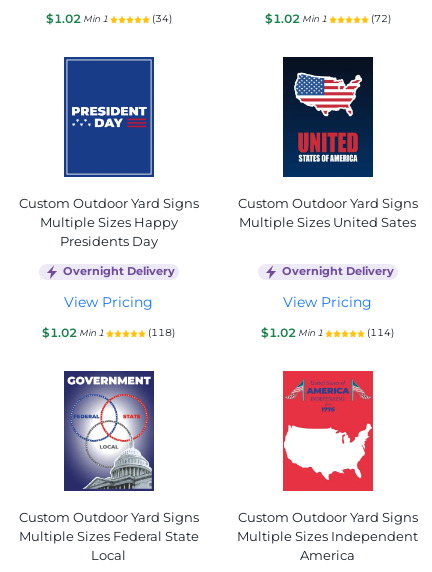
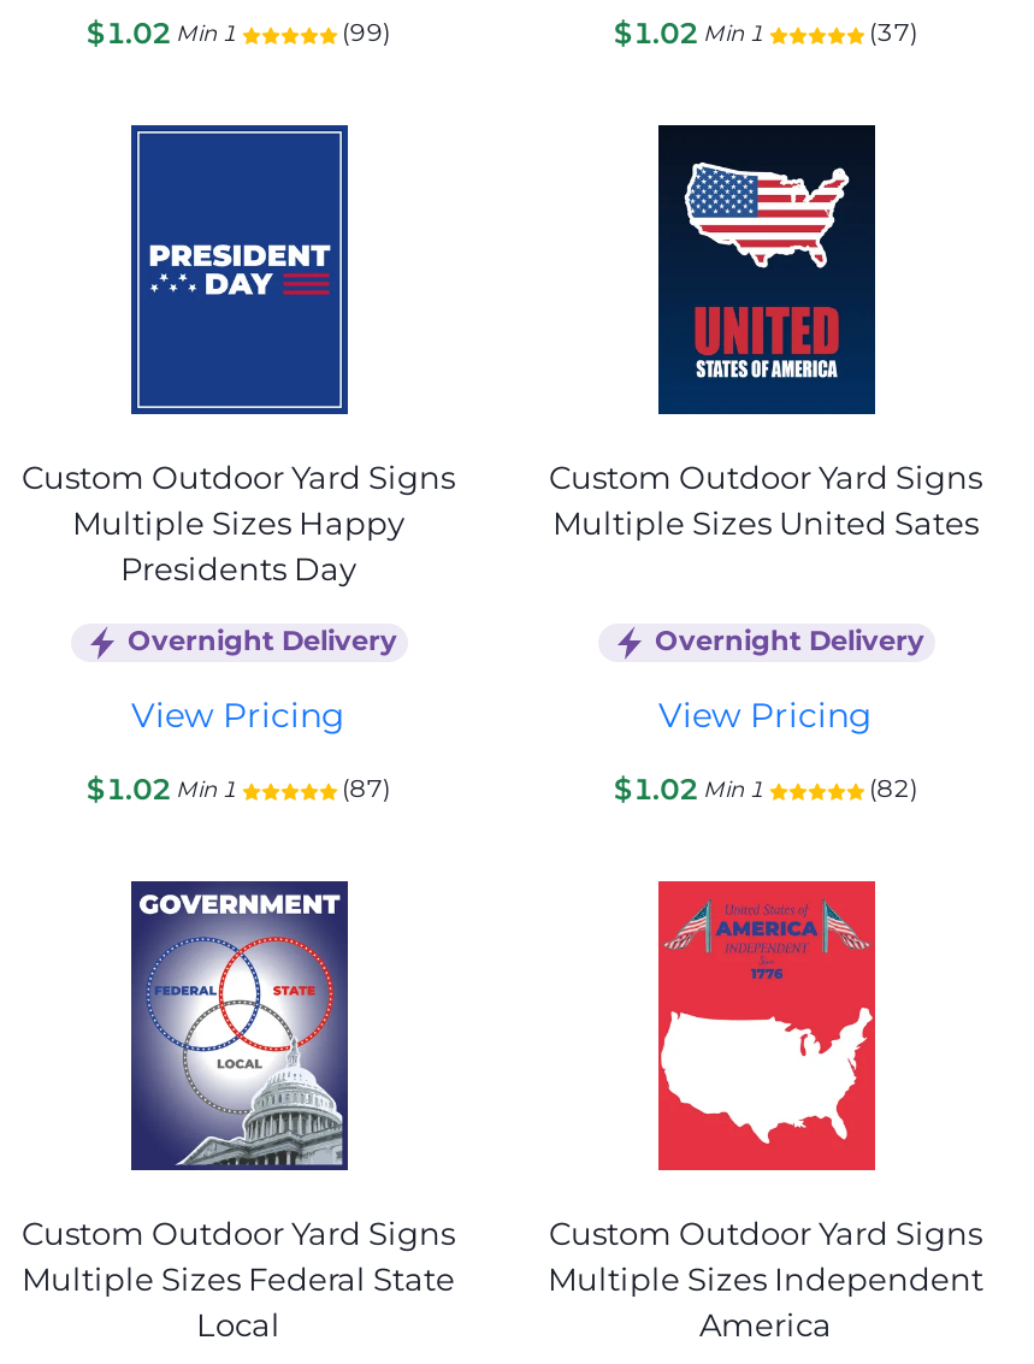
[151,12,171,25] (34) -> [342,17,390,48] (99)
[370,12,390,25] (72) -> [869,17,917,48] (37)
[148,326,175,339] (118) -> [342,773,390,804] (87)
[367,326,394,339] (114) -> [869,773,917,804] (82)

